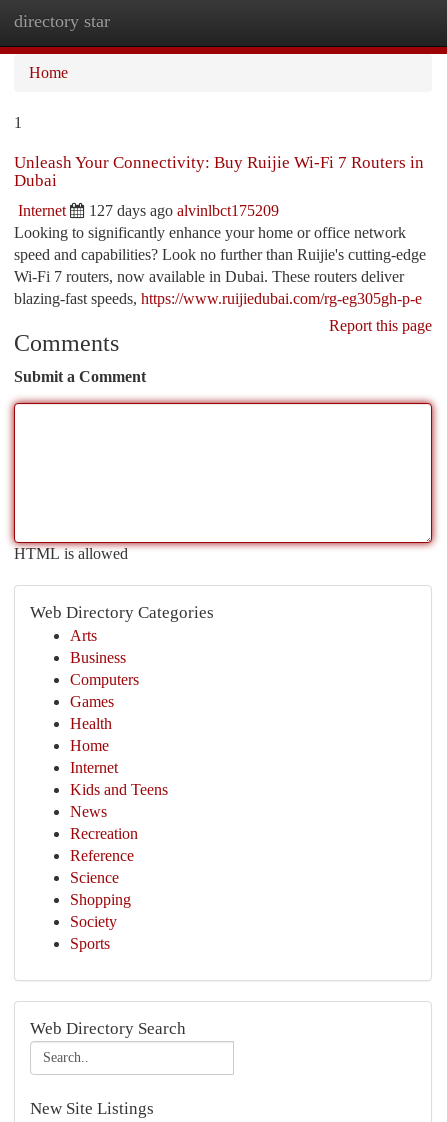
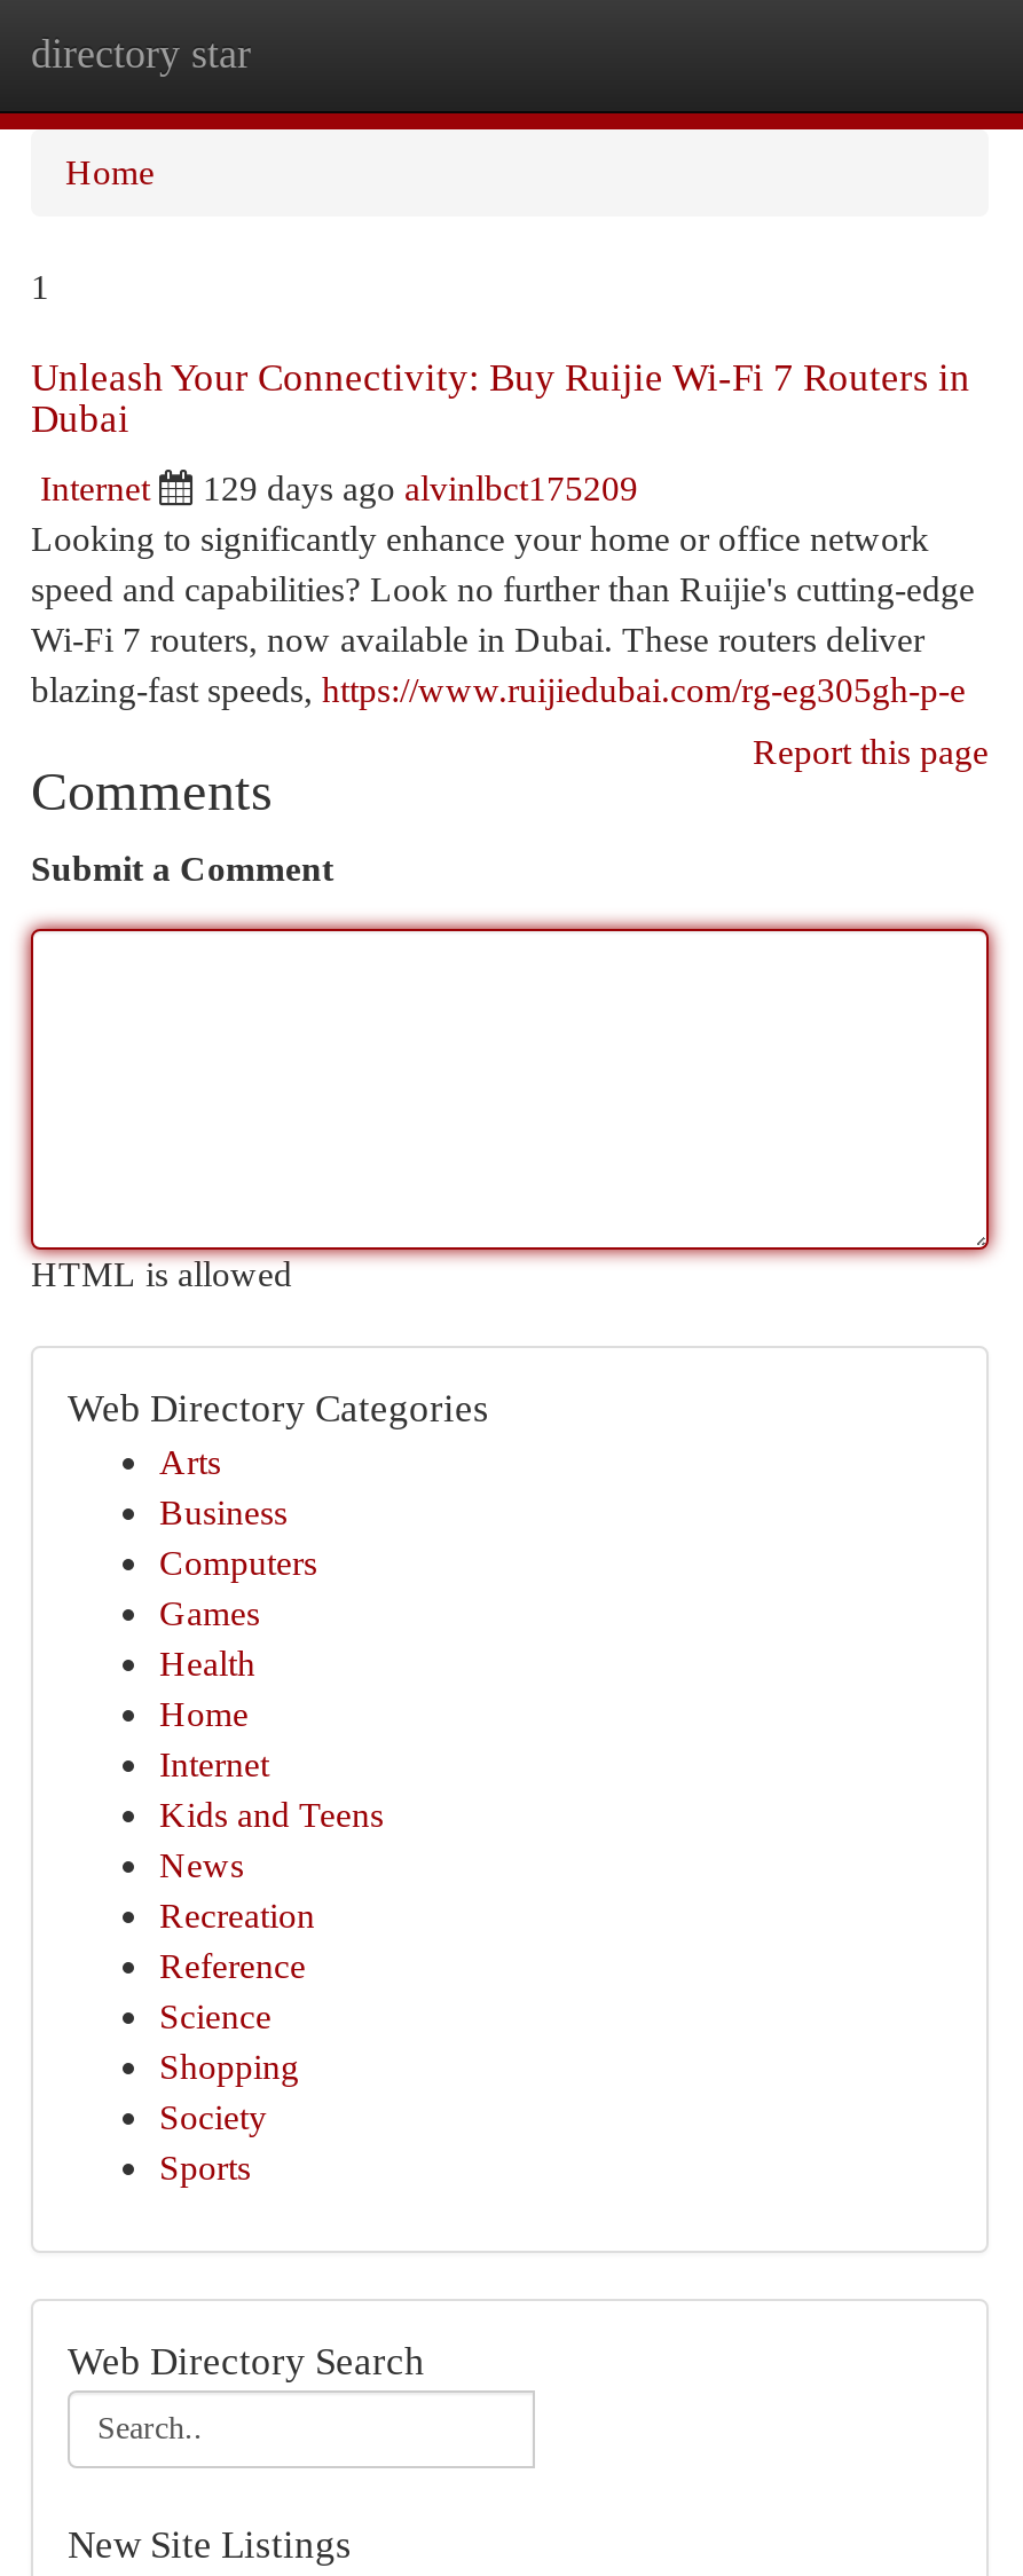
[89,202,279,219] 127 days ago alvinlbct175209 -> [203,468,638,507] 129 days ago alvinlbct175209

